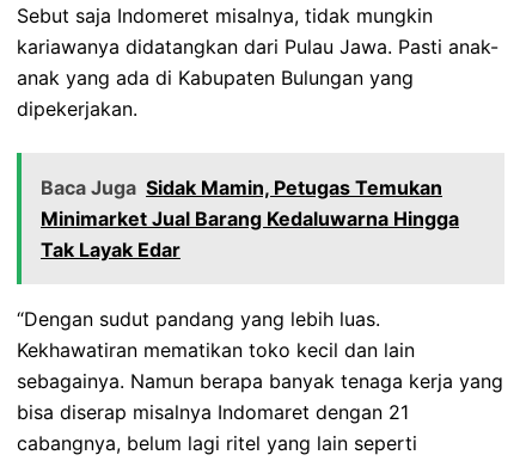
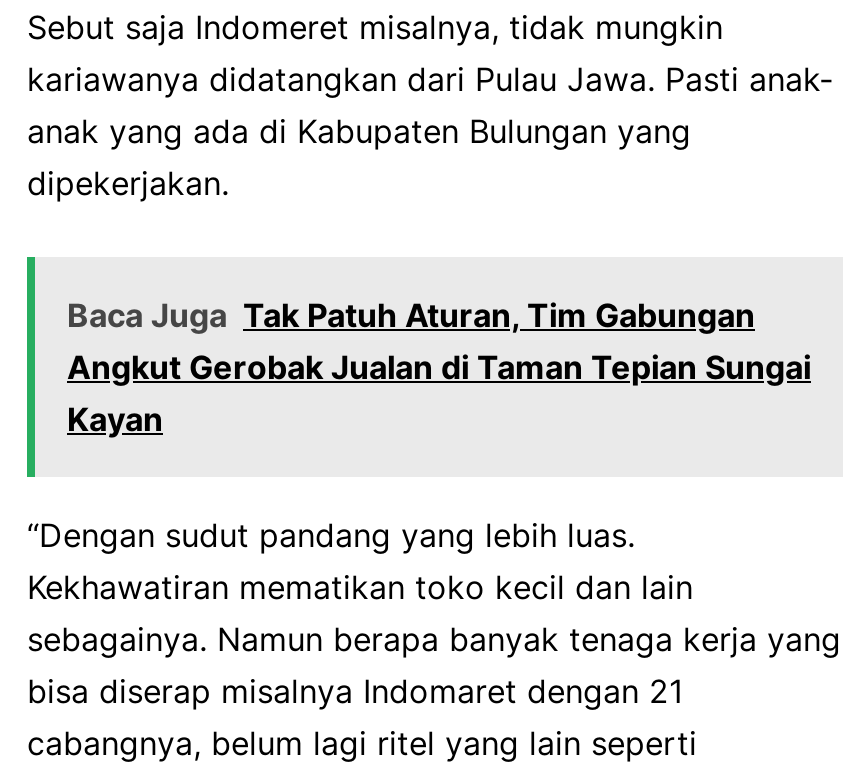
[41,176,459,262] Baca Juga Sidak Mamin, Petugas Temukan | Minimarket Jual Barang Kedaluwarna Hingga | Tak Layak Edar -> [67,295,811,439] Baca Juga Tak Patuh Aturan, Tim Gabungan | Angkut Gerobak Jualan di Taman Tepian Sungai | Kayan

